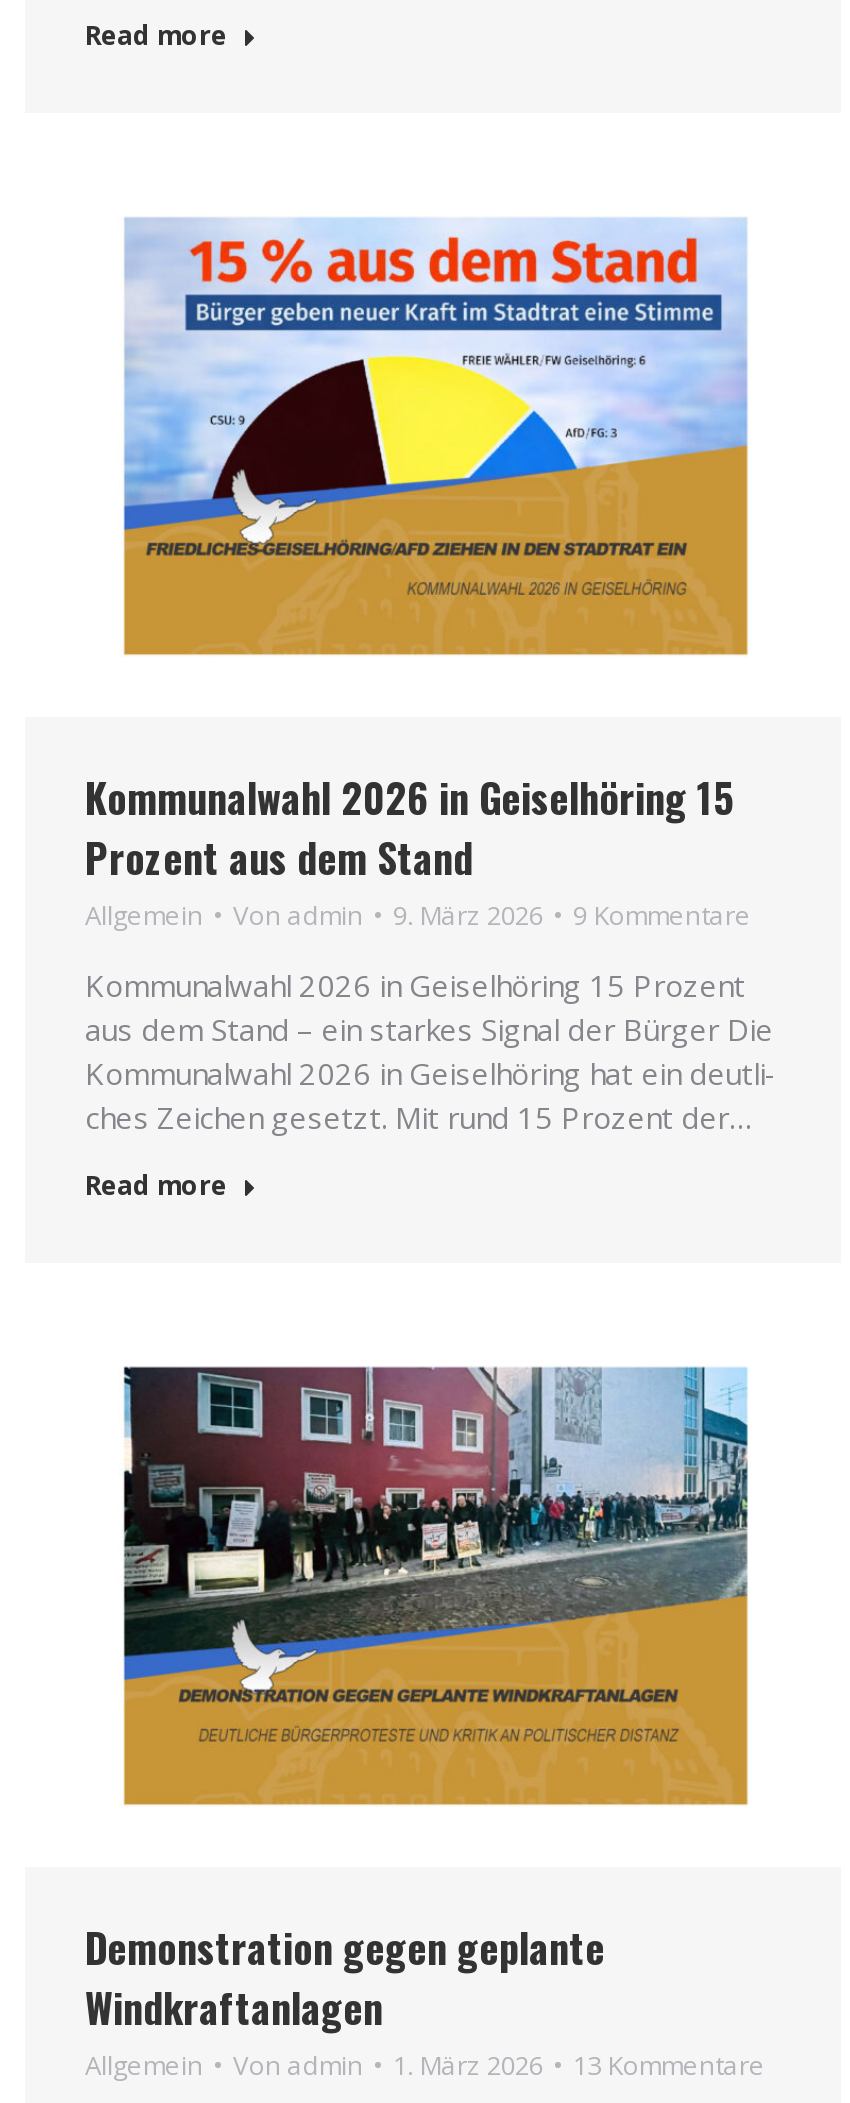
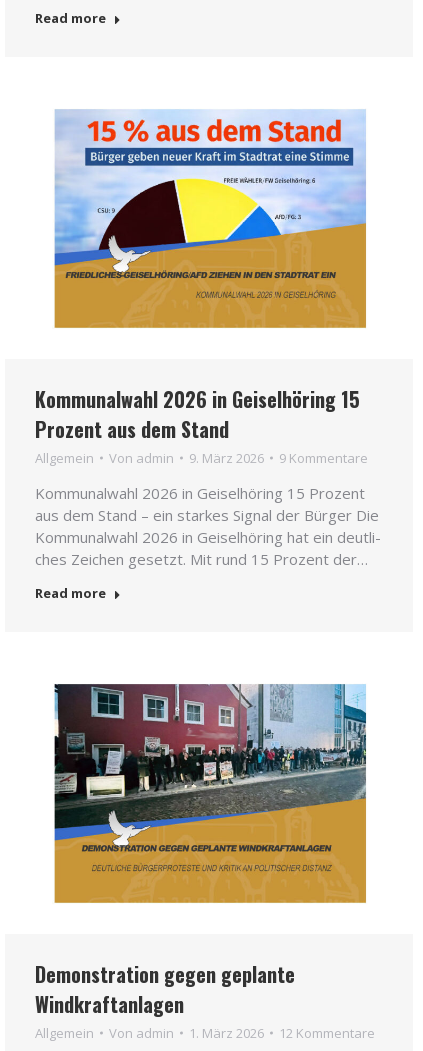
[85,2047,765,2083] Allgemein Von admin 1. März 2026 13 Kommentare -> [35,1024,375,1042] Allgemein Von admin 1. März 2026 12 Kommentare

